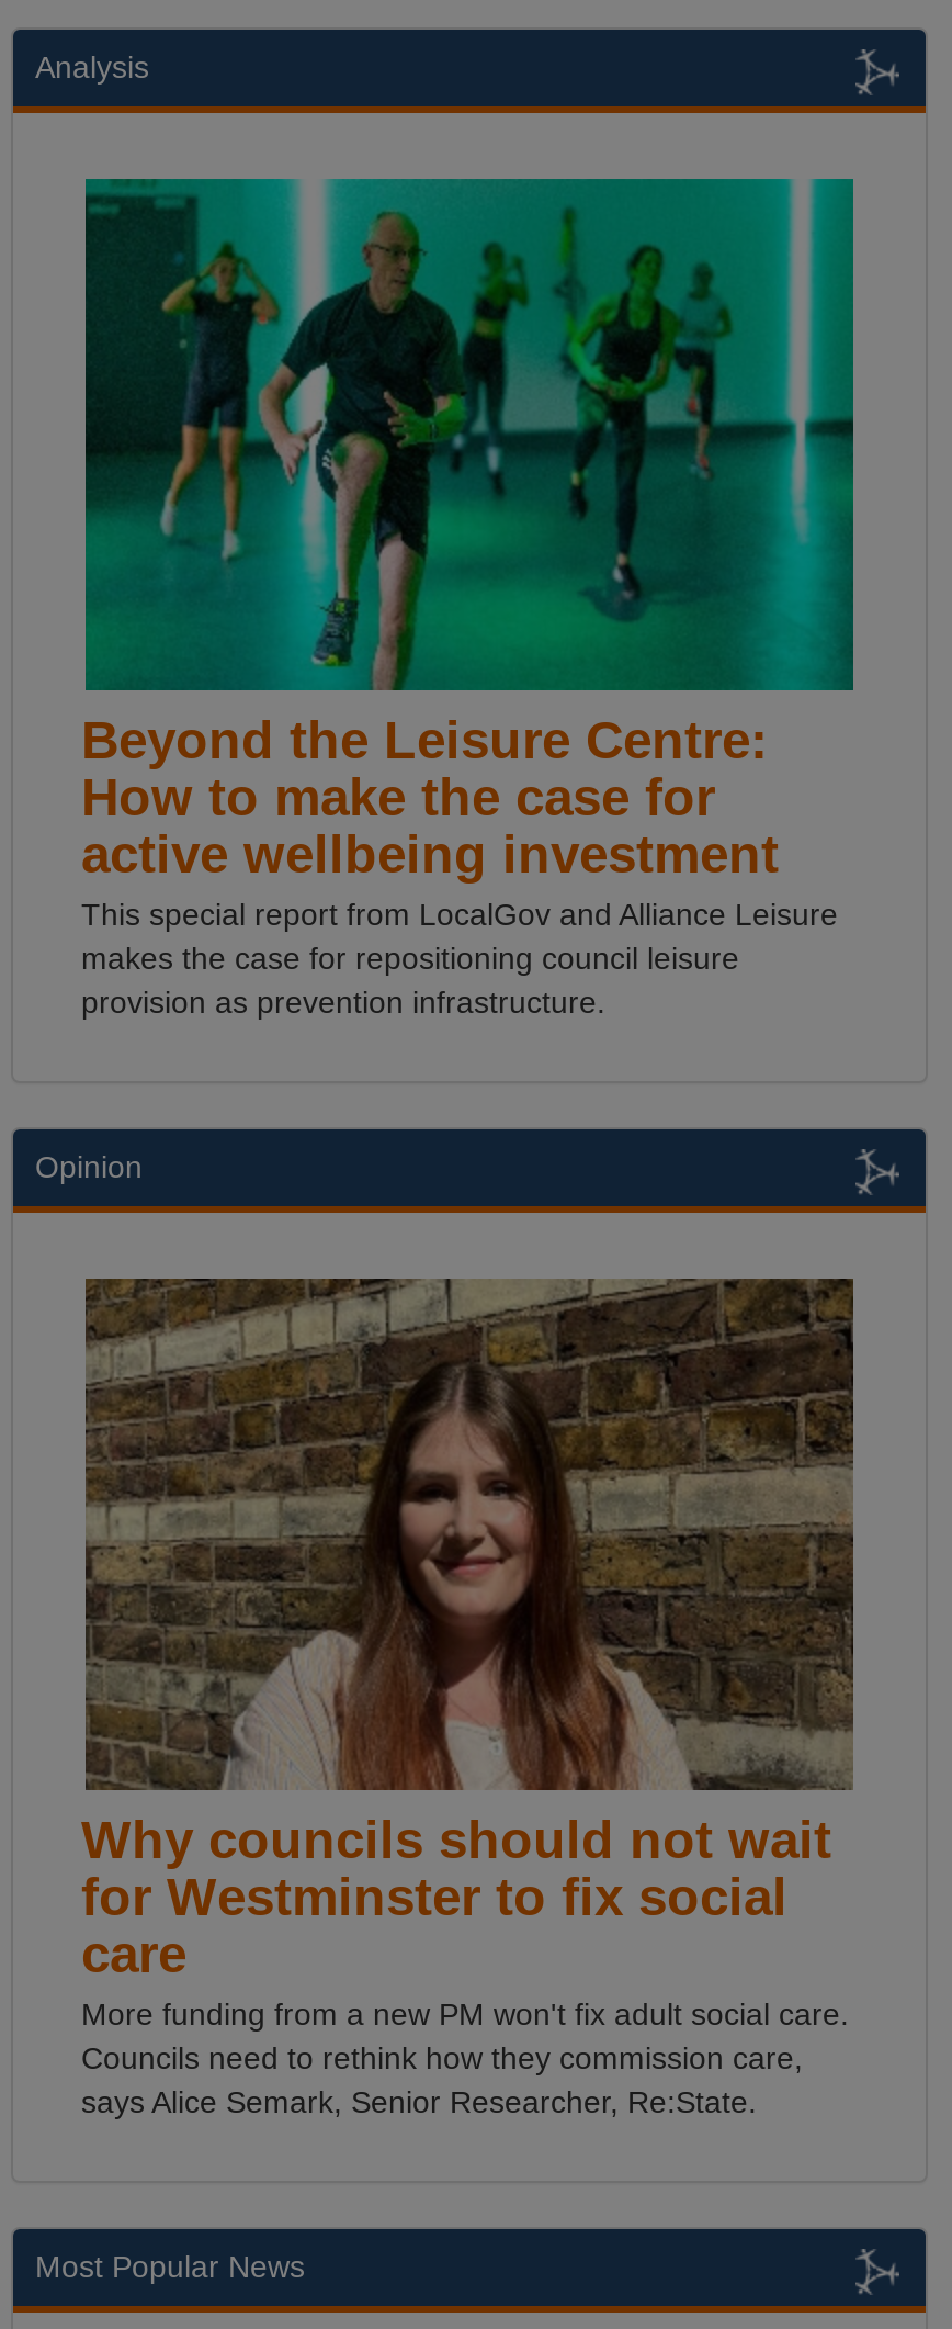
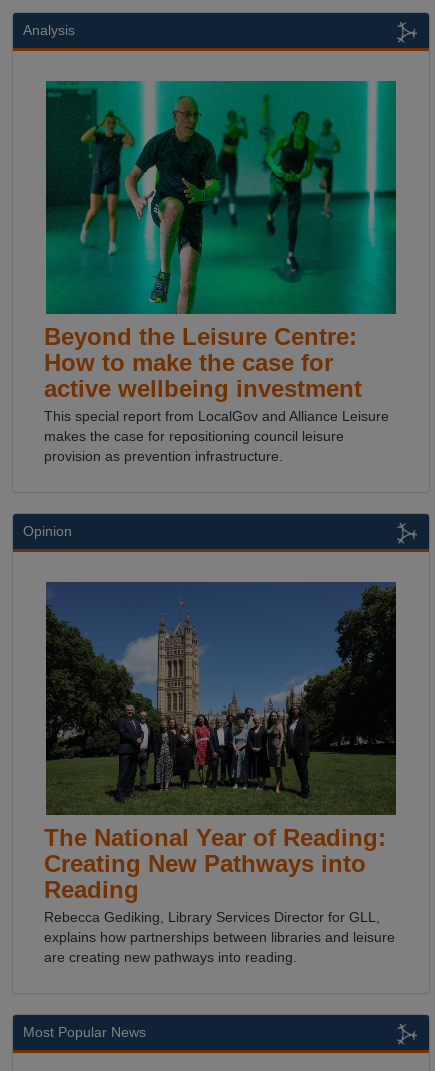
[81,1276,855,2120] [image] | Why councils should not wait | for Westminster to fix social | care | More funding from a new PM won't fix adult social care. | Councils need to rethink how they commission care, | says Alice Semark, Senior Researcher, Re:State. -> [44,581,397,965] [image] | The National Year of Reading: | Creating New Pathways into | Reading | Rebecca Gediking, Library Services Director for GLL, | explains how partnerships between libraries and leisure | are creating new pathways into reading.

